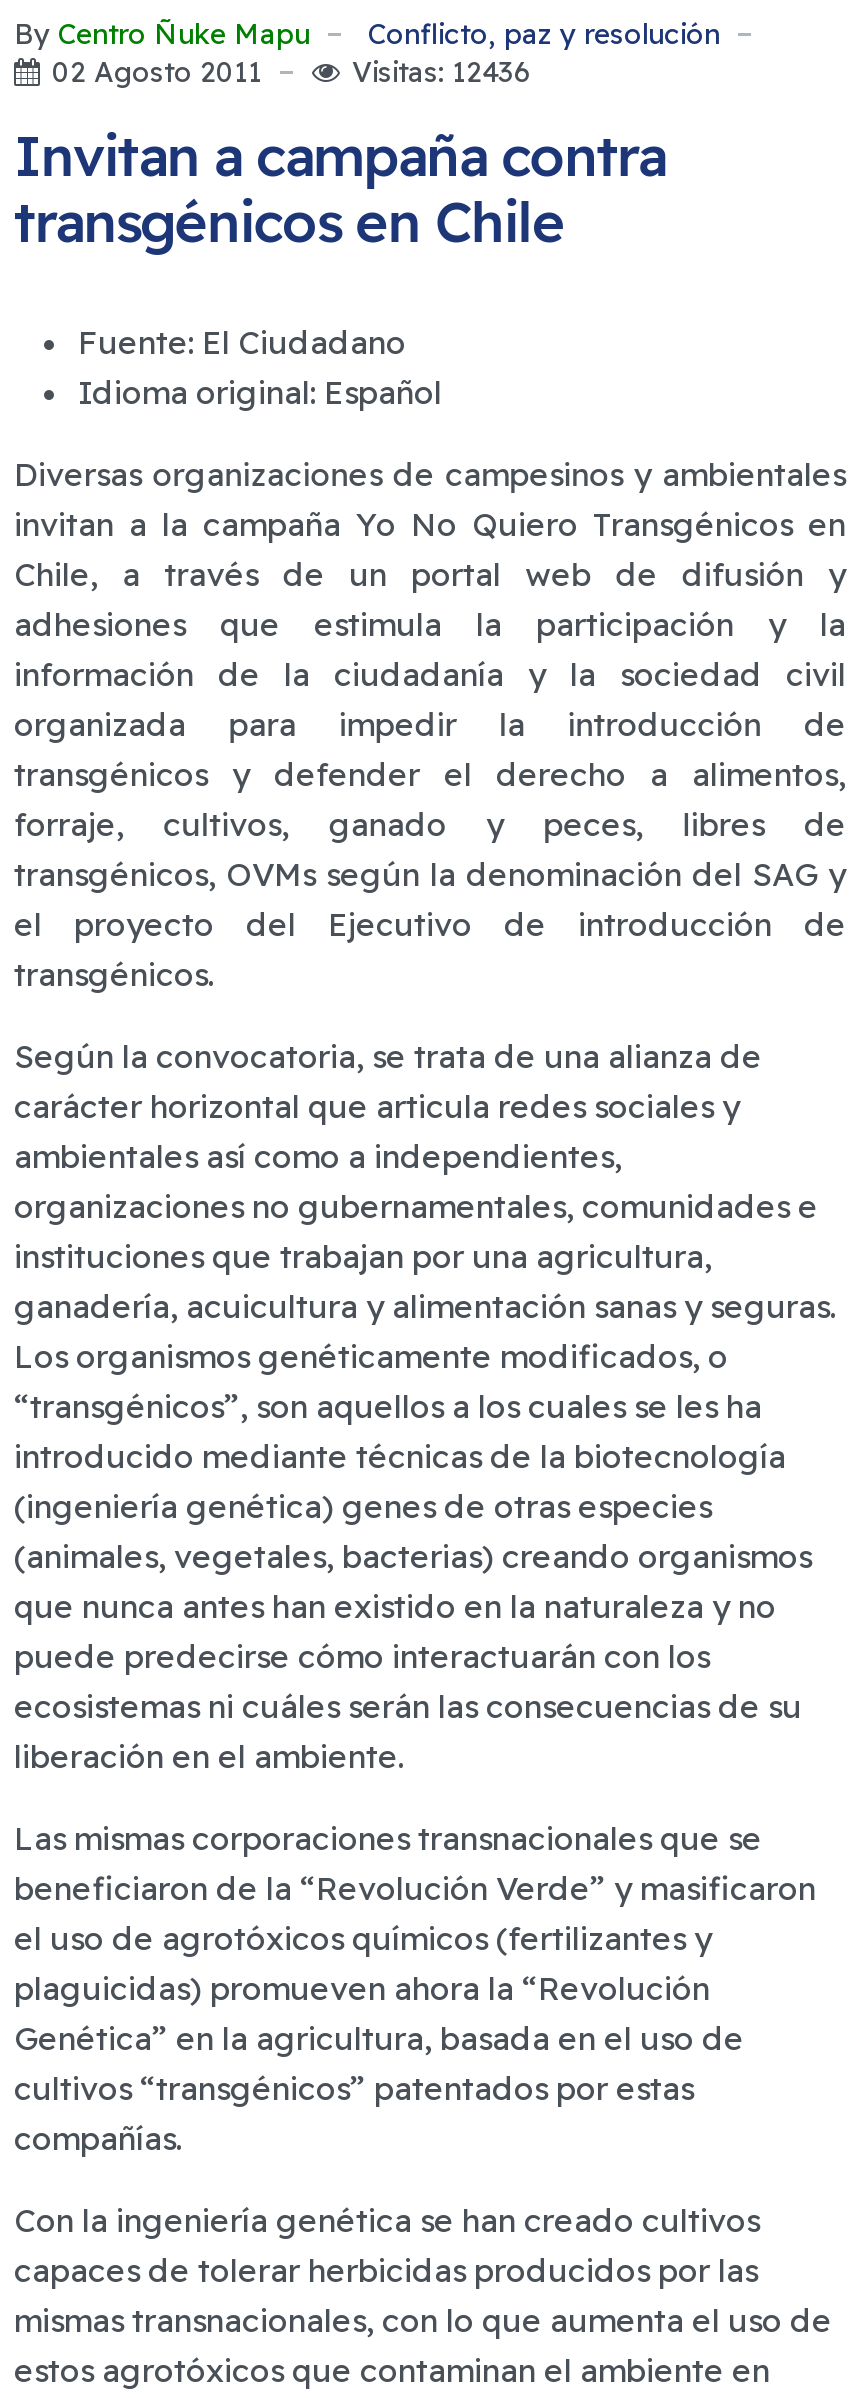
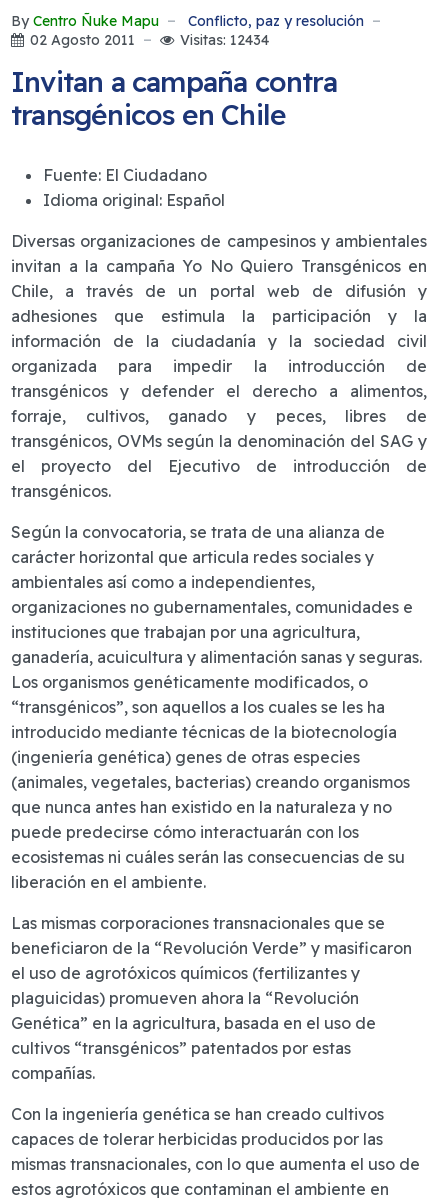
[352,54,530,90] Visitas: 12436 -> [180,31,269,49] Visitas: 12434

